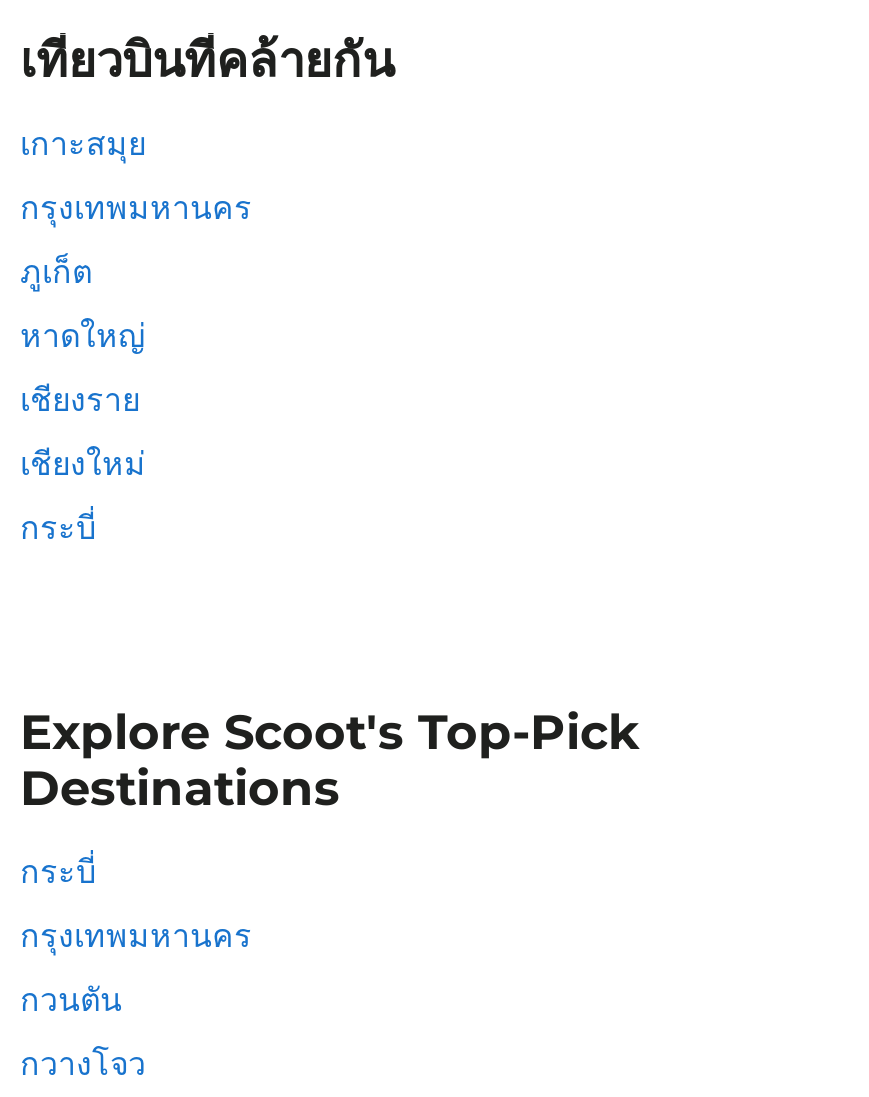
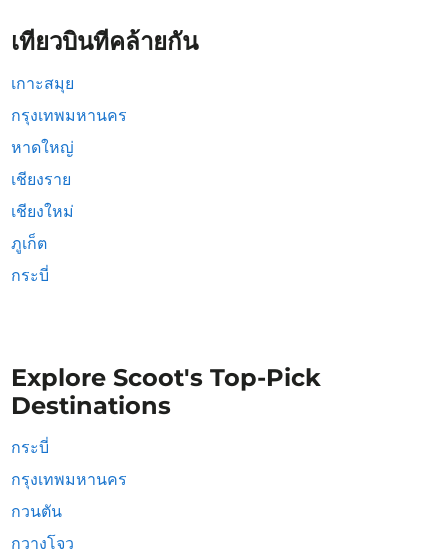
moved [20,253,92,291] -> [11,234,47,253]: ภูเก็ต
moved [20,317,146,483] -> [11,138,74,221]: หาดใหญ่ | เชียงราย | เชียงใหม่

